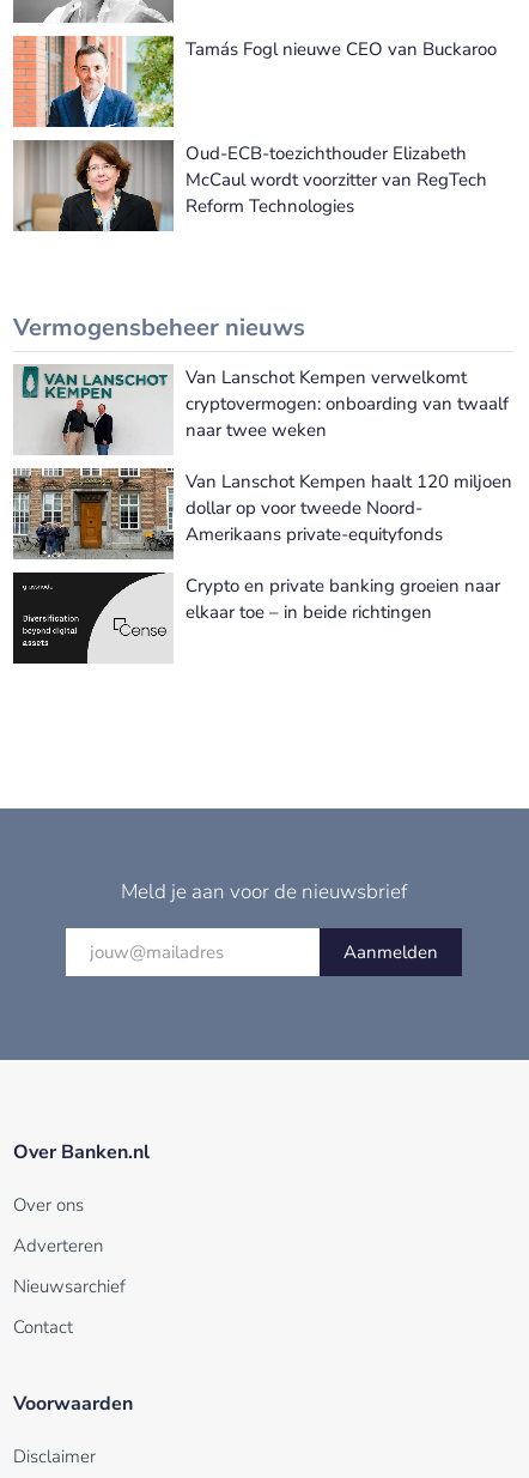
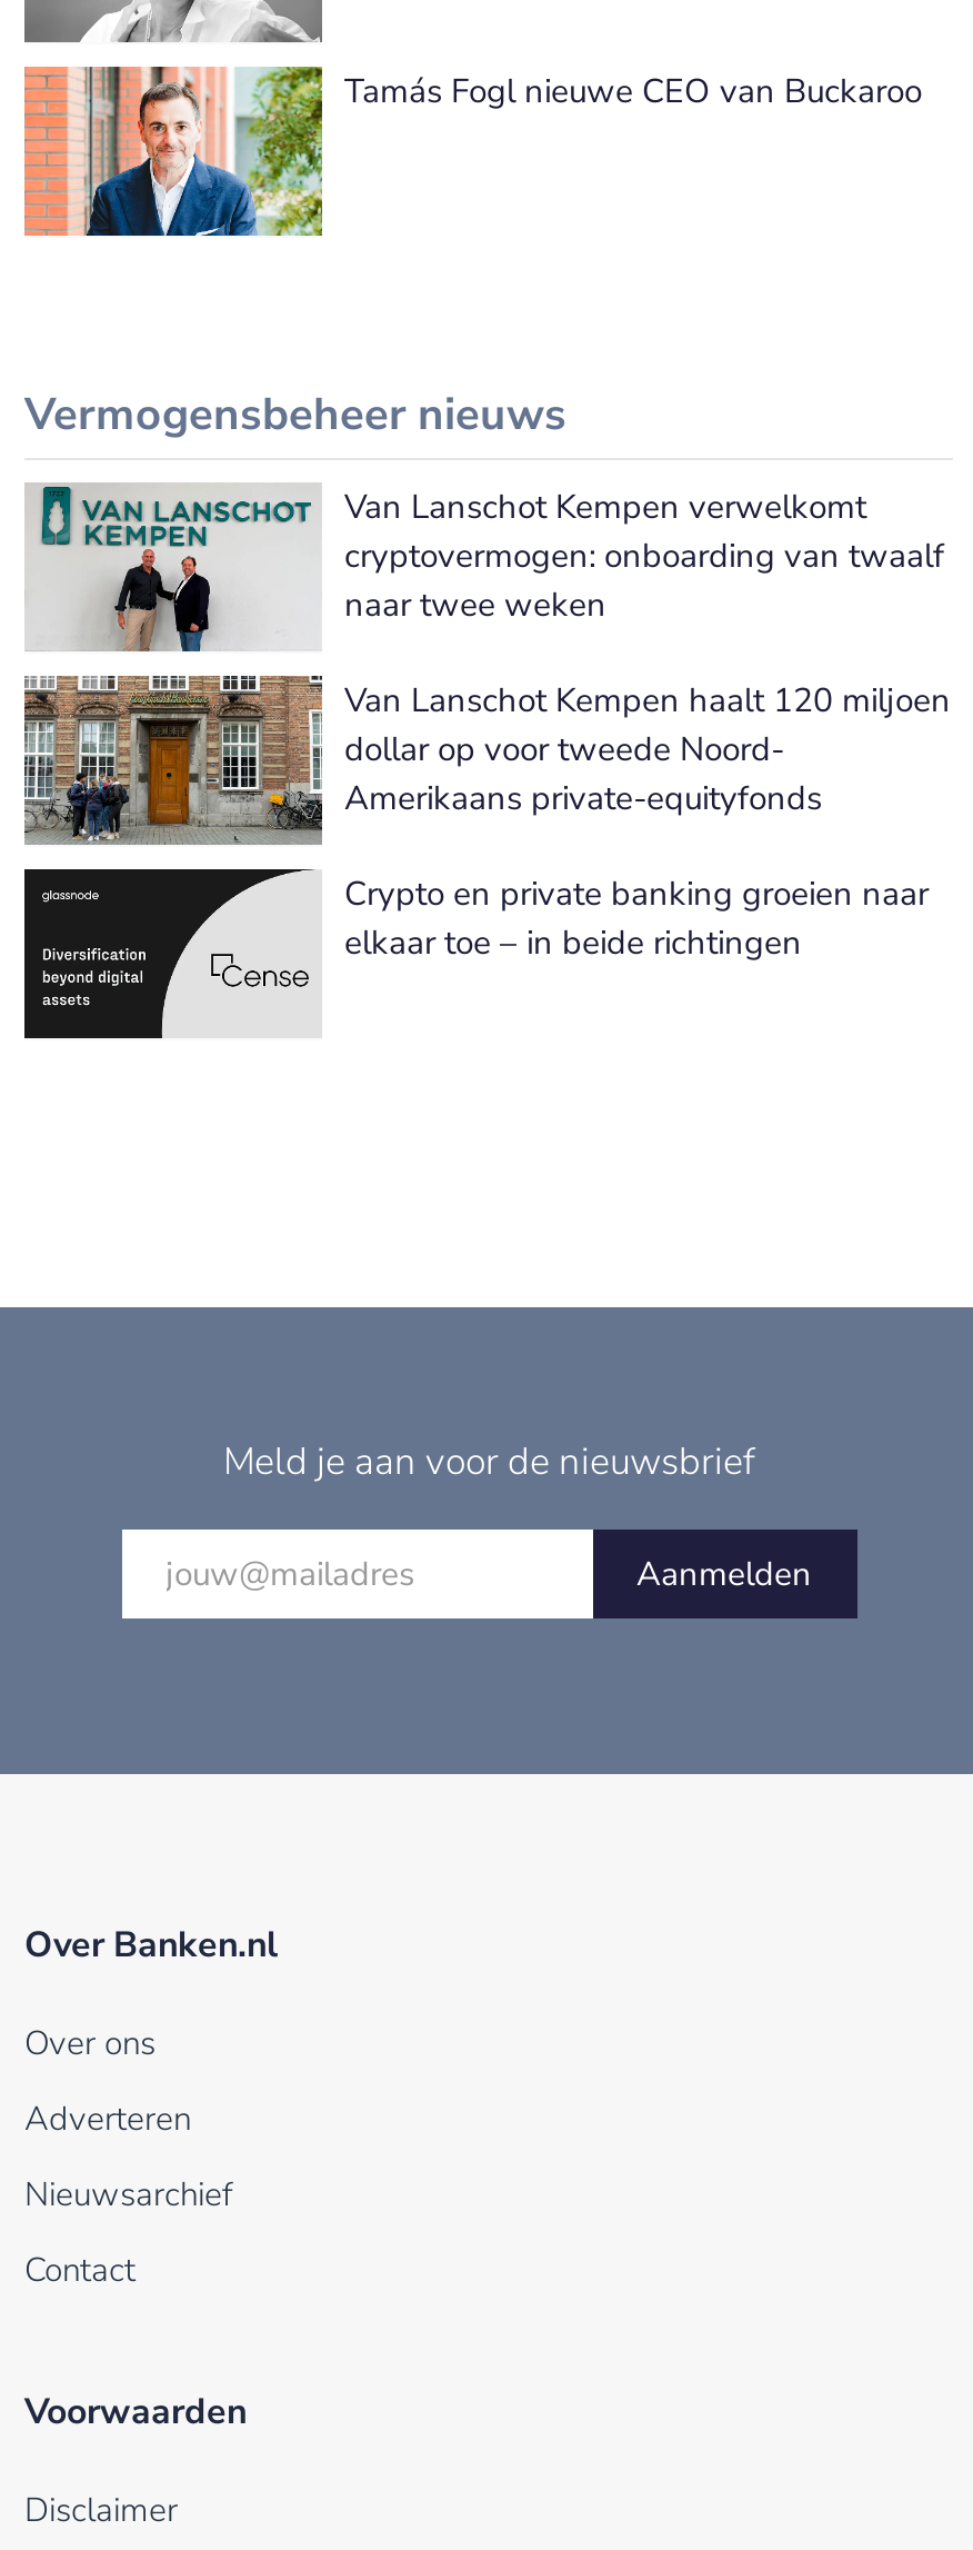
[13,139,487,232] [image] | Oud-ECB-toezichthouder Elizabeth | McCaul wordt voorzitter van RegTech | Reform Technologies -> none

